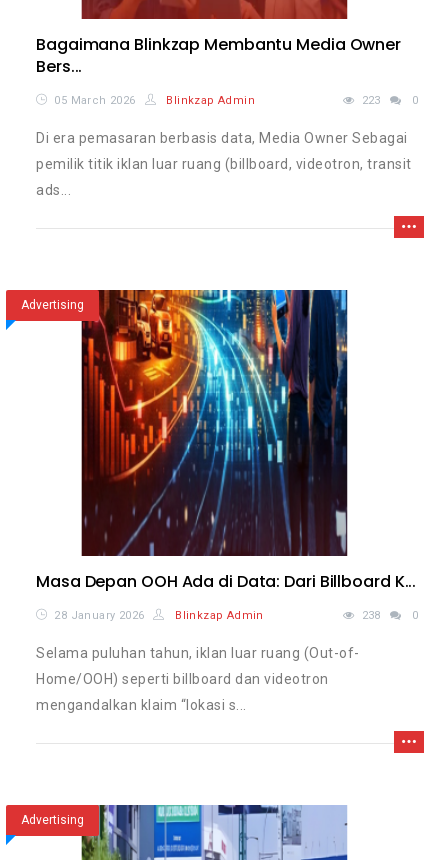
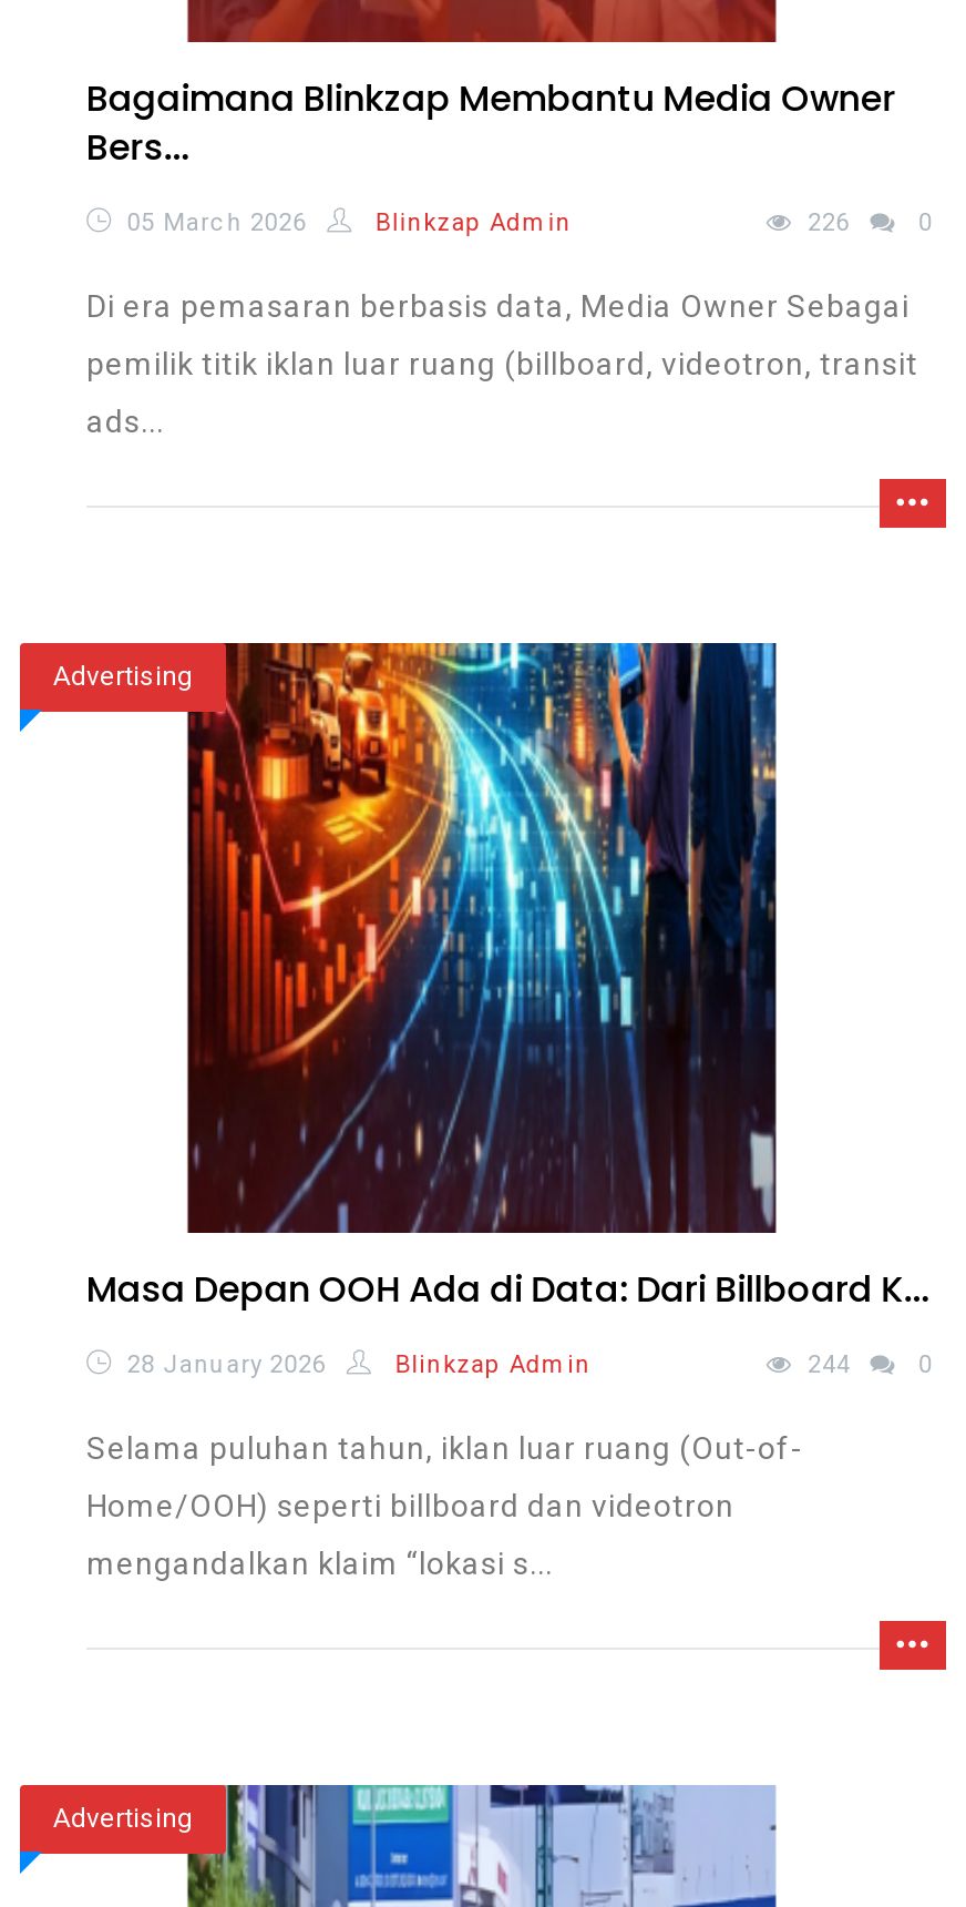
[362,94,381,107] 223 -> [808,210,850,238] 226
[362,609,381,622] 238 -> [808,1350,850,1379] 244

